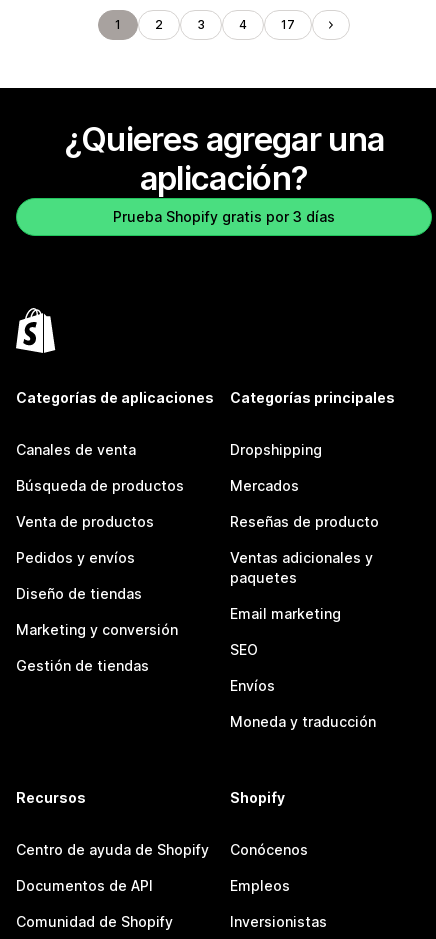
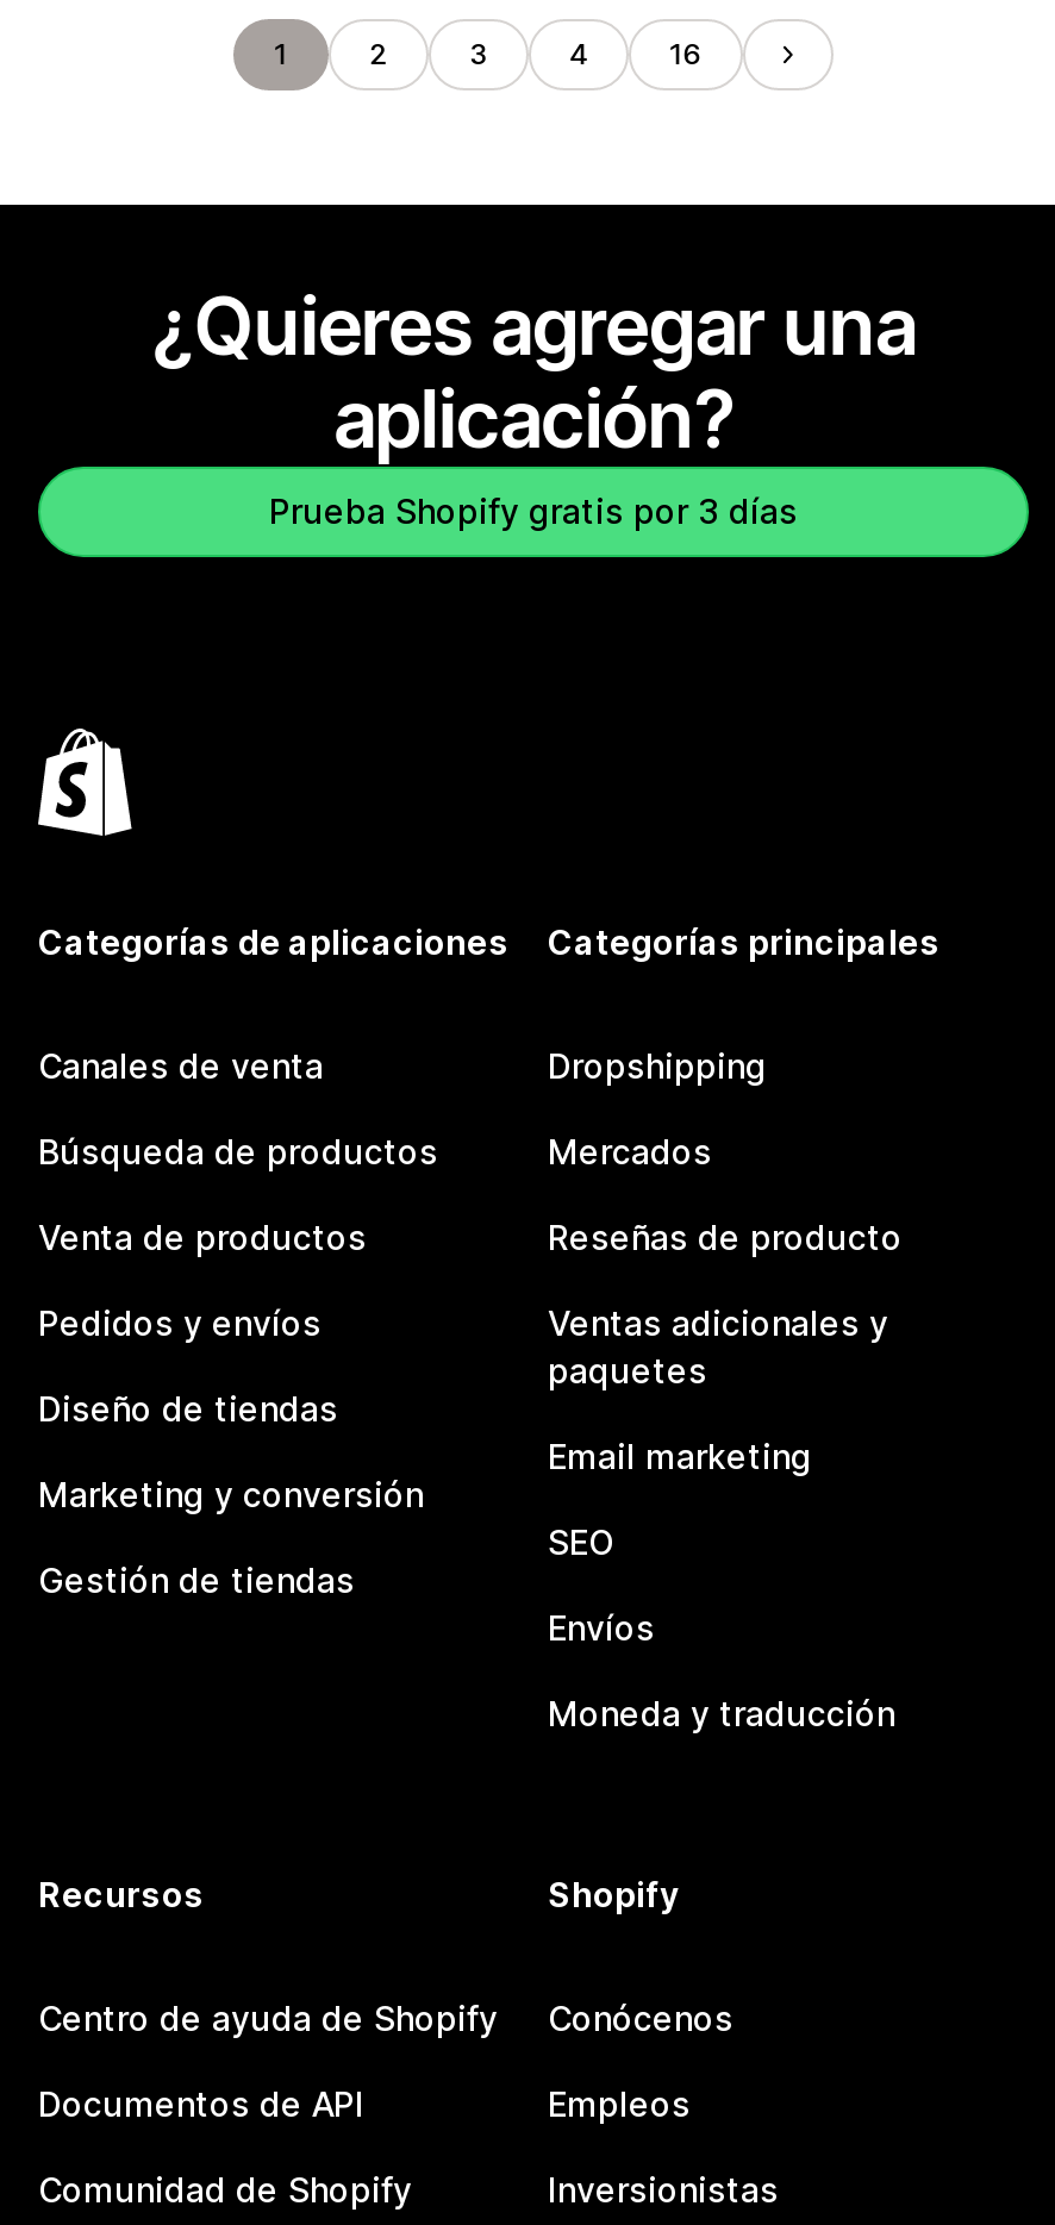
[281,17,295,32] 17 -> [669,36,702,71] 16

